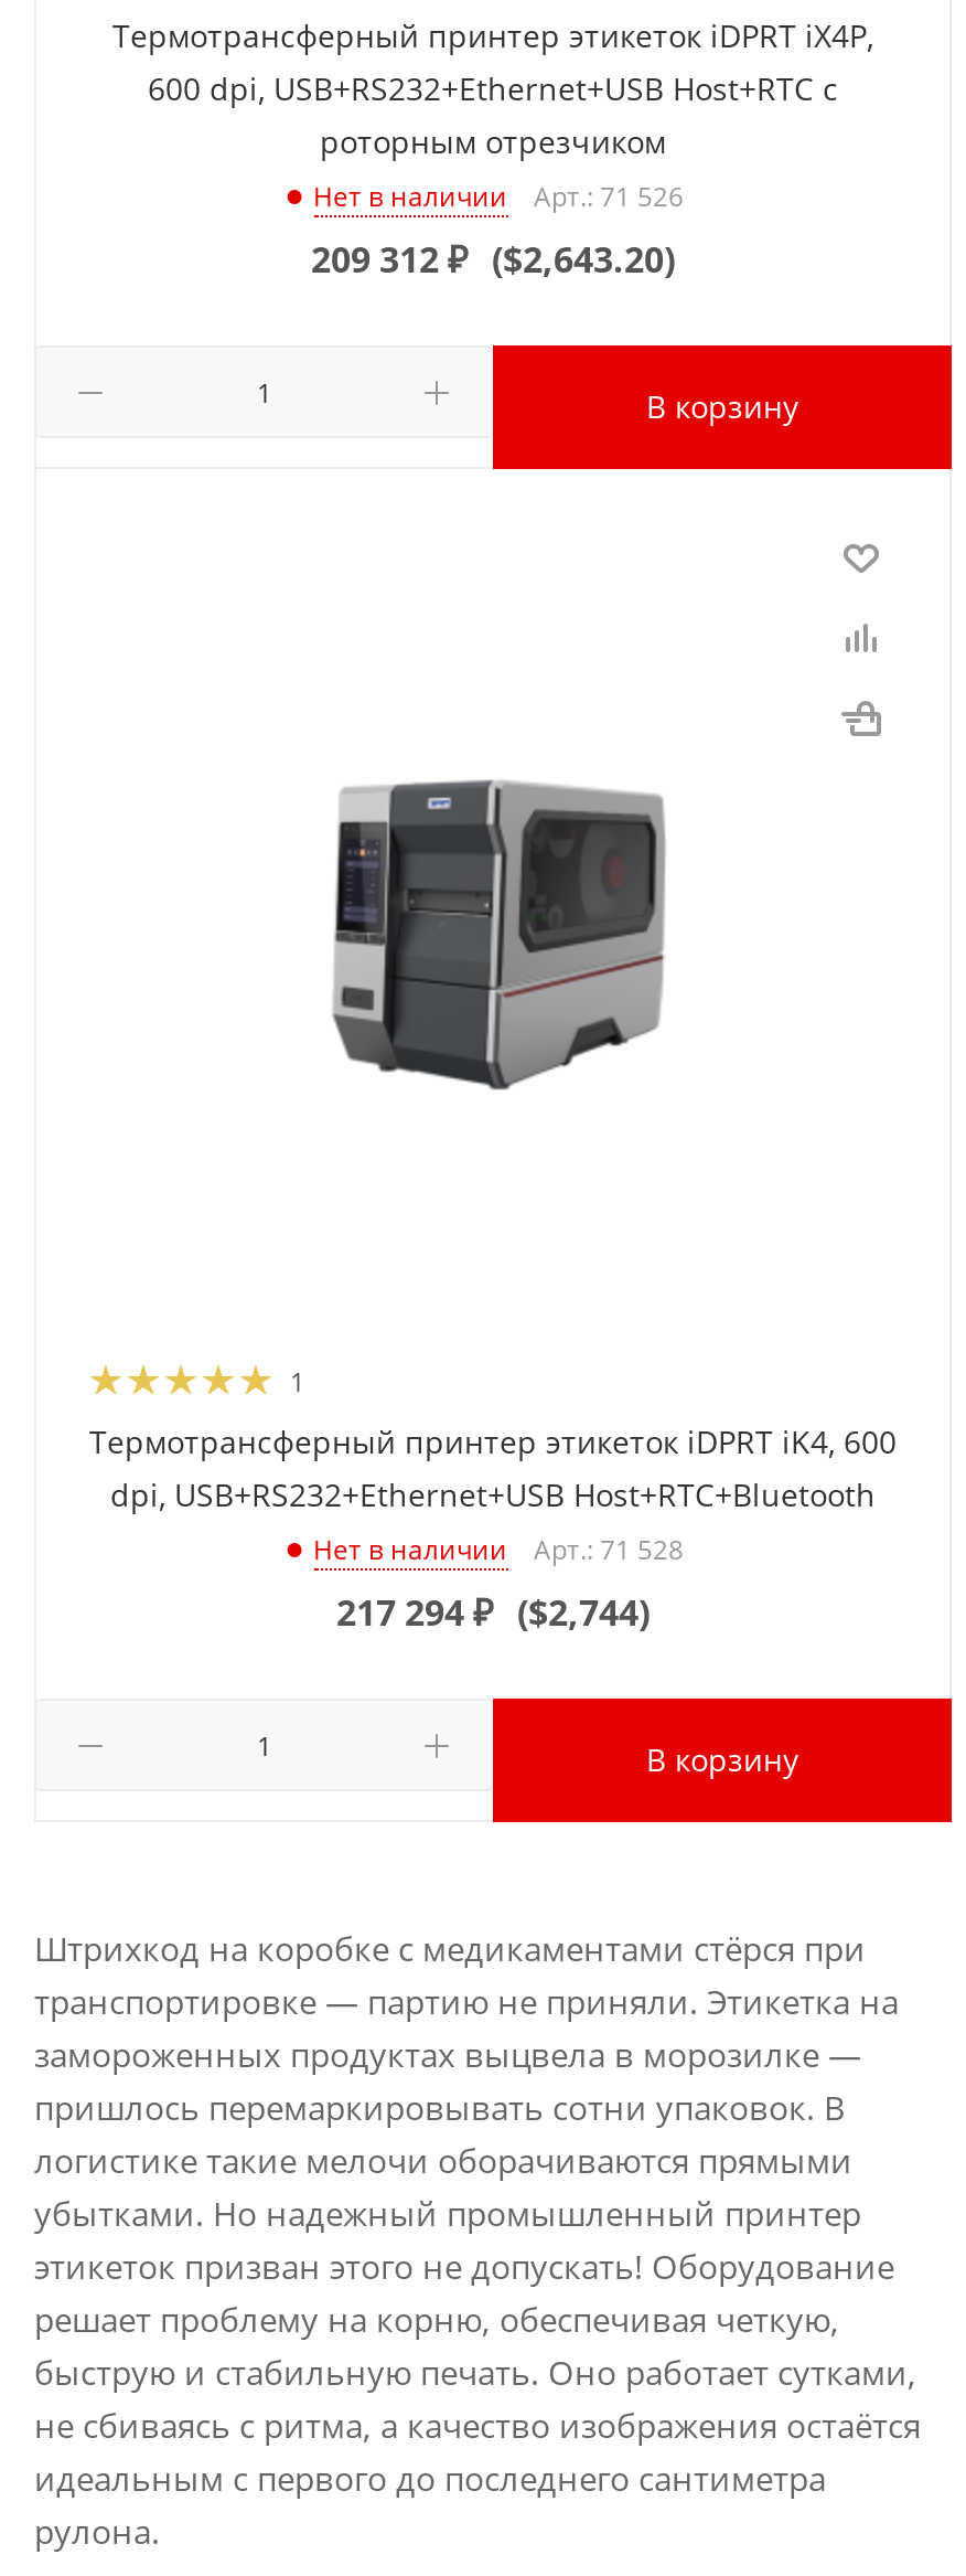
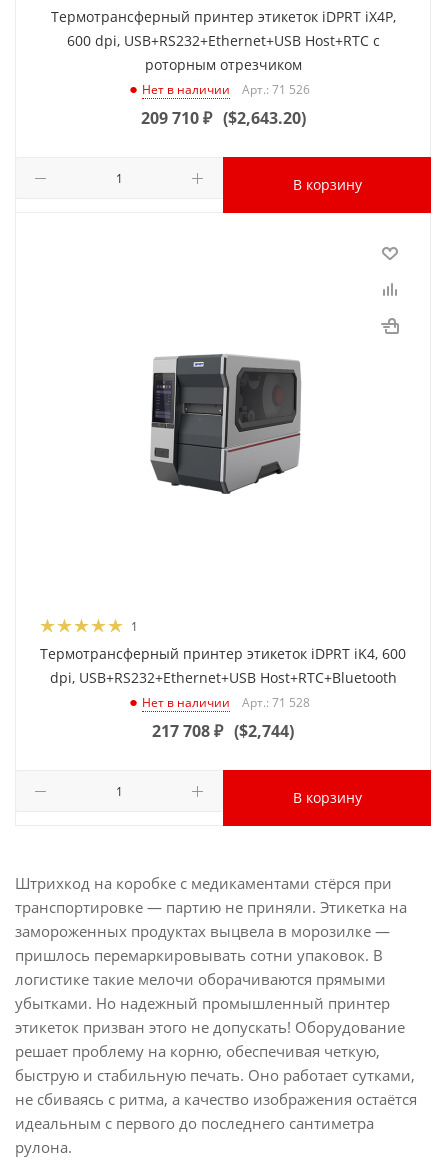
[311,234,675,283] 209 312 ₽ ($2,643.20) -> [140,107,305,129] 209 710 ₽ ($2,643.20)
[336,1588,650,1636] 217 294 ₽ ($2,744) -> [152,720,294,742] 217 708 ₽ ($2,744)

